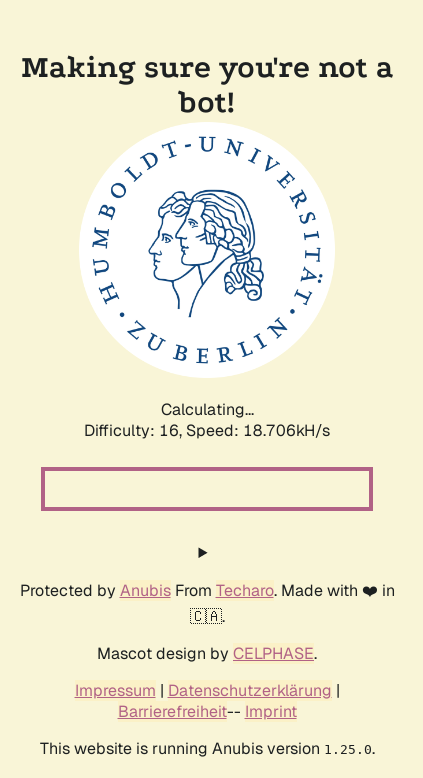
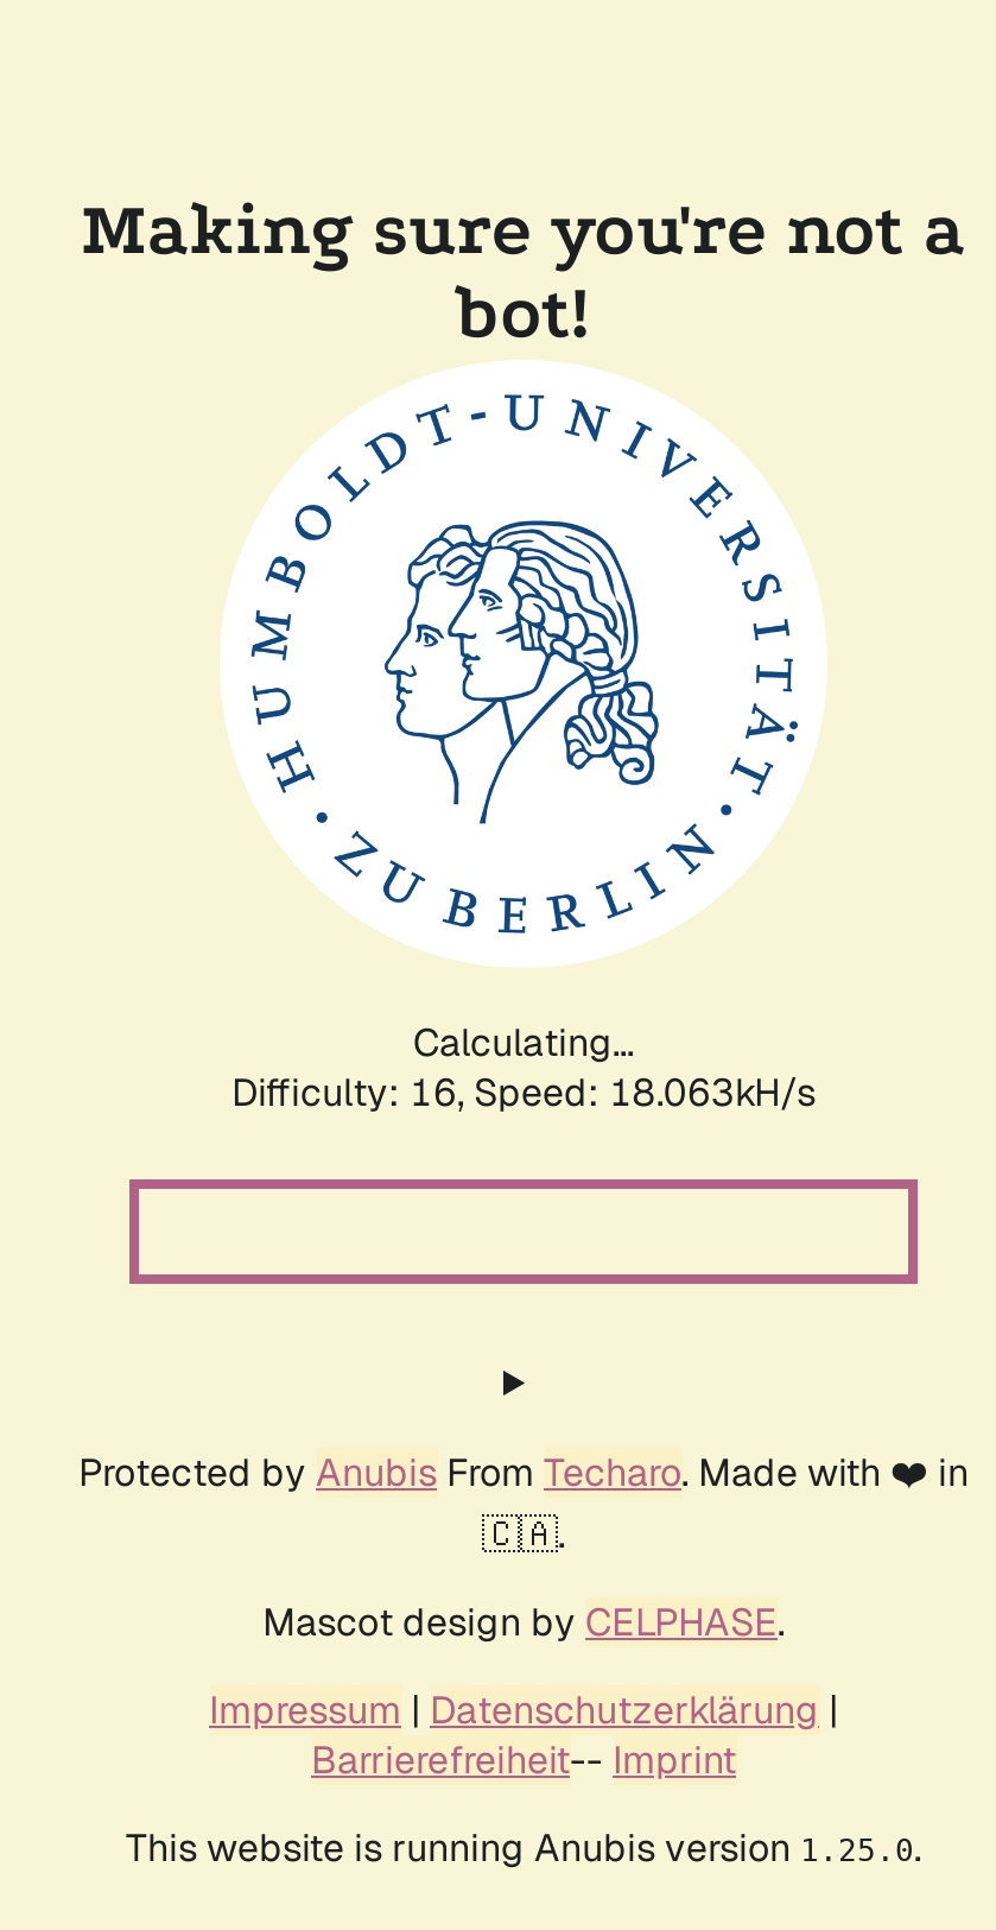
[84,420,330,441] Difficulty: 16, Speed: 18.706kH/s -> [231,1068,816,1118] Difficulty: 16, Speed: 18.063kH/s

